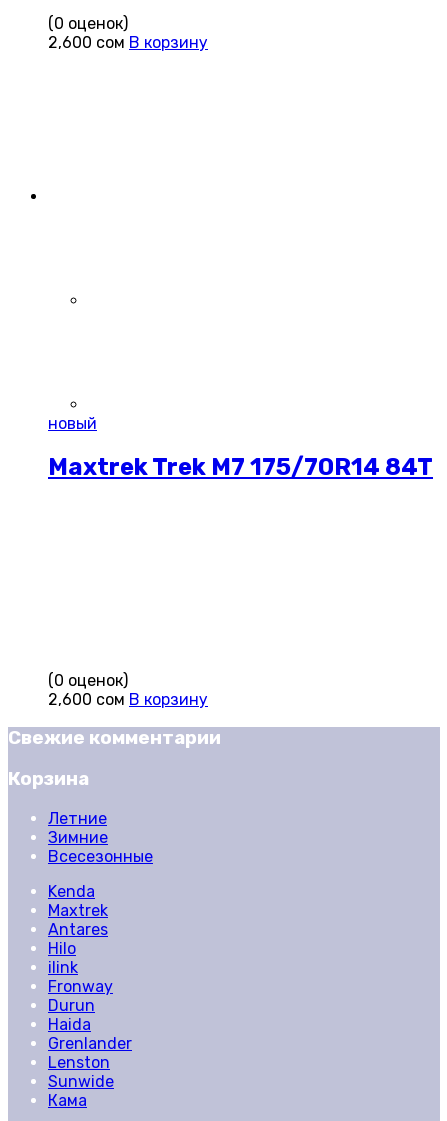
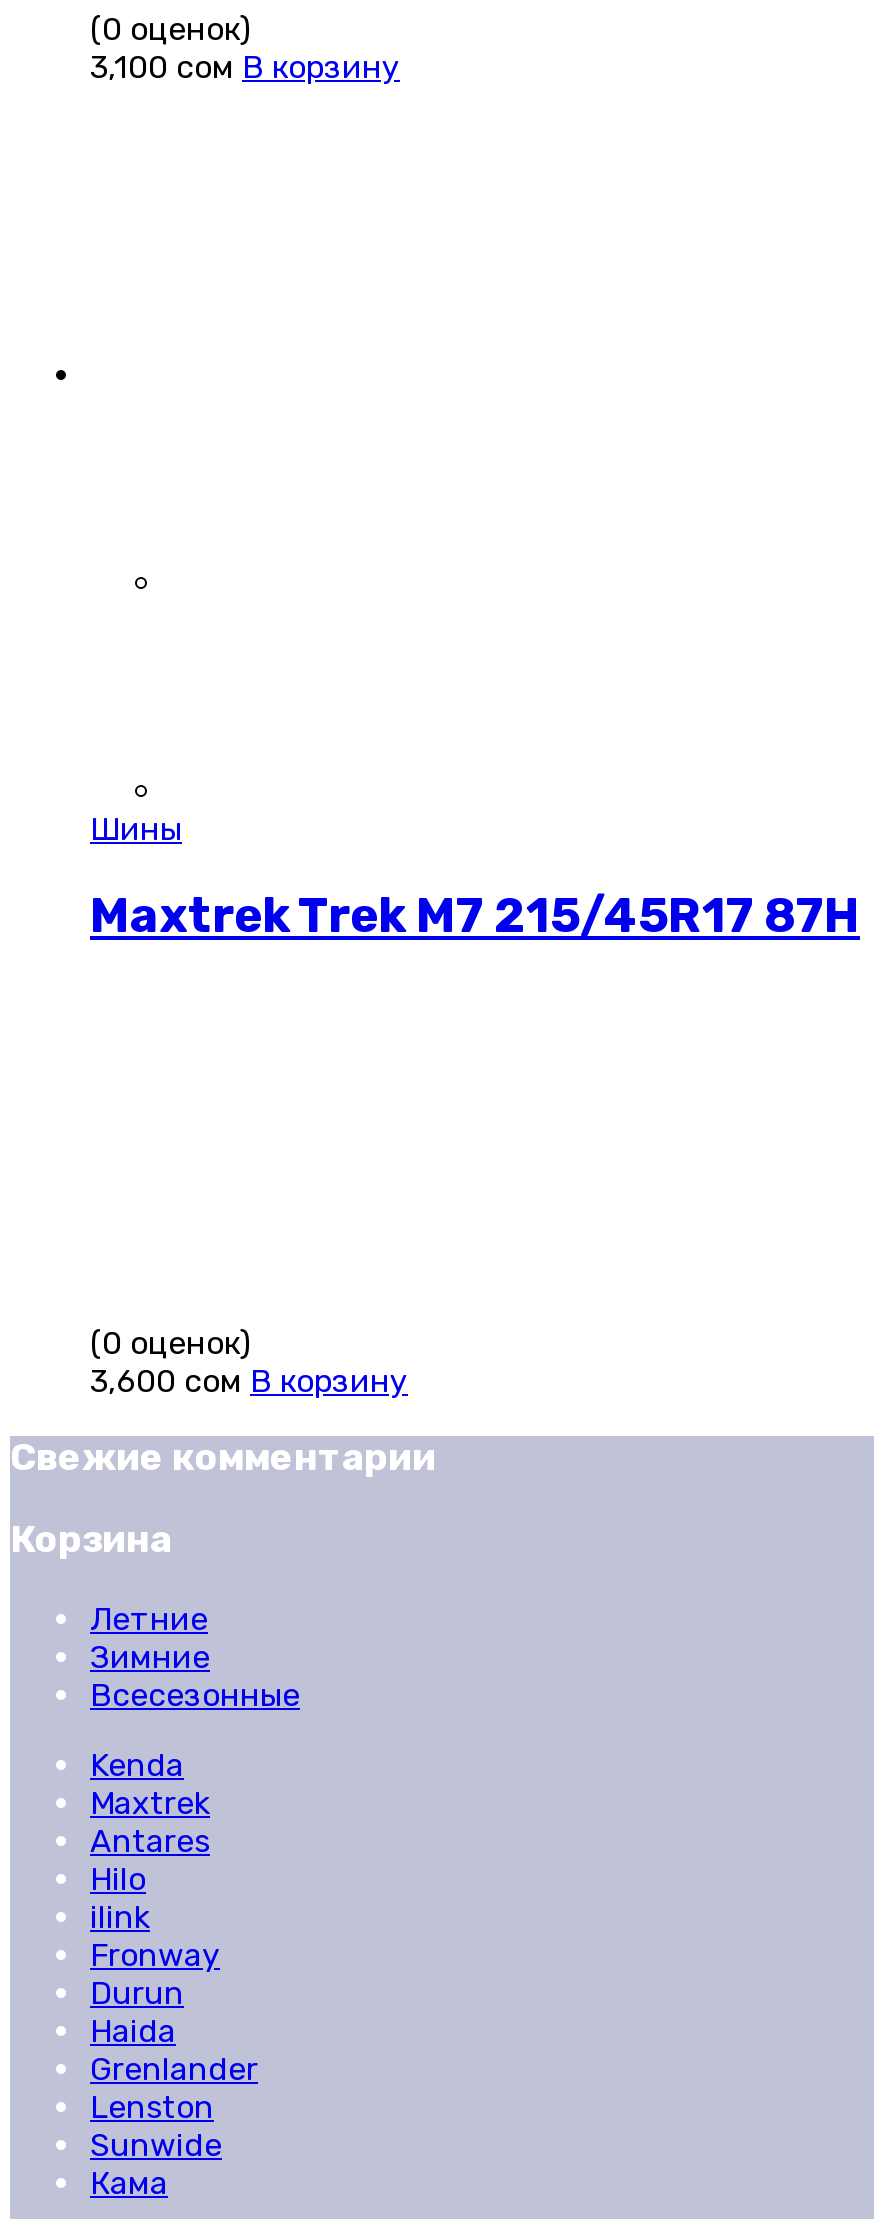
[48,33,208,52] 2,600 сом В корзину -> [90,48,400,86] 3,100 сом В корзину
[48,414,97,433] новый -> [90,810,182,848] Шины
[48,453,433,481] Maxtrek Trek M7 175/70R14 84T -> [90,887,860,943] Maxtrek Trek M7 215/45R17 87H
[48,690,208,709] 2,600 сом В корзину -> [90,1361,408,1399] 3,600 сом В корзину

